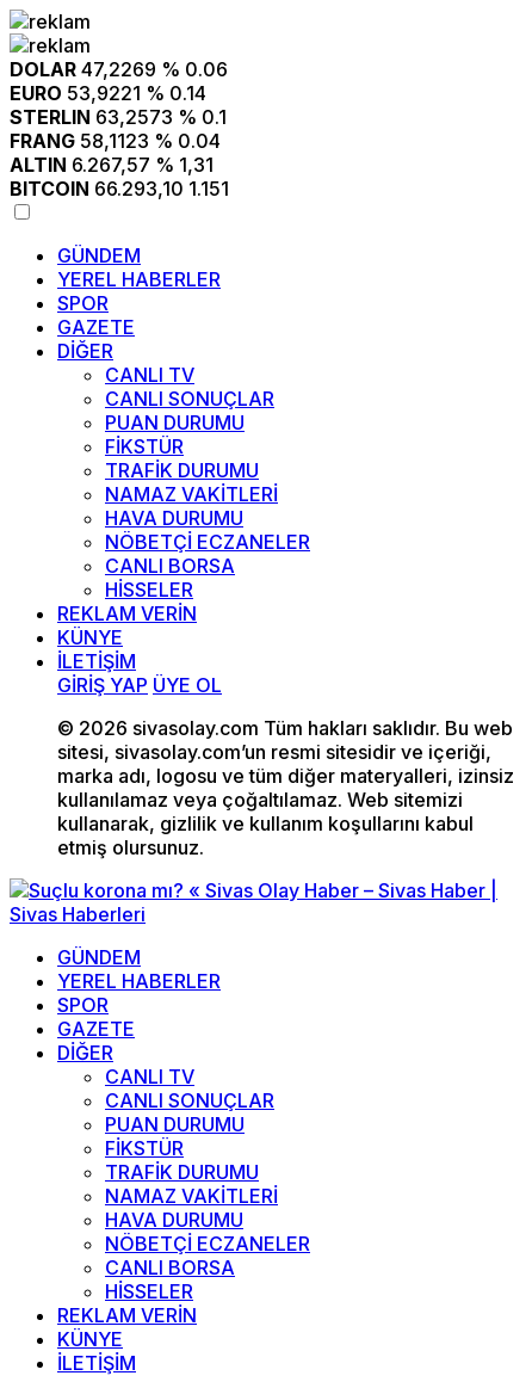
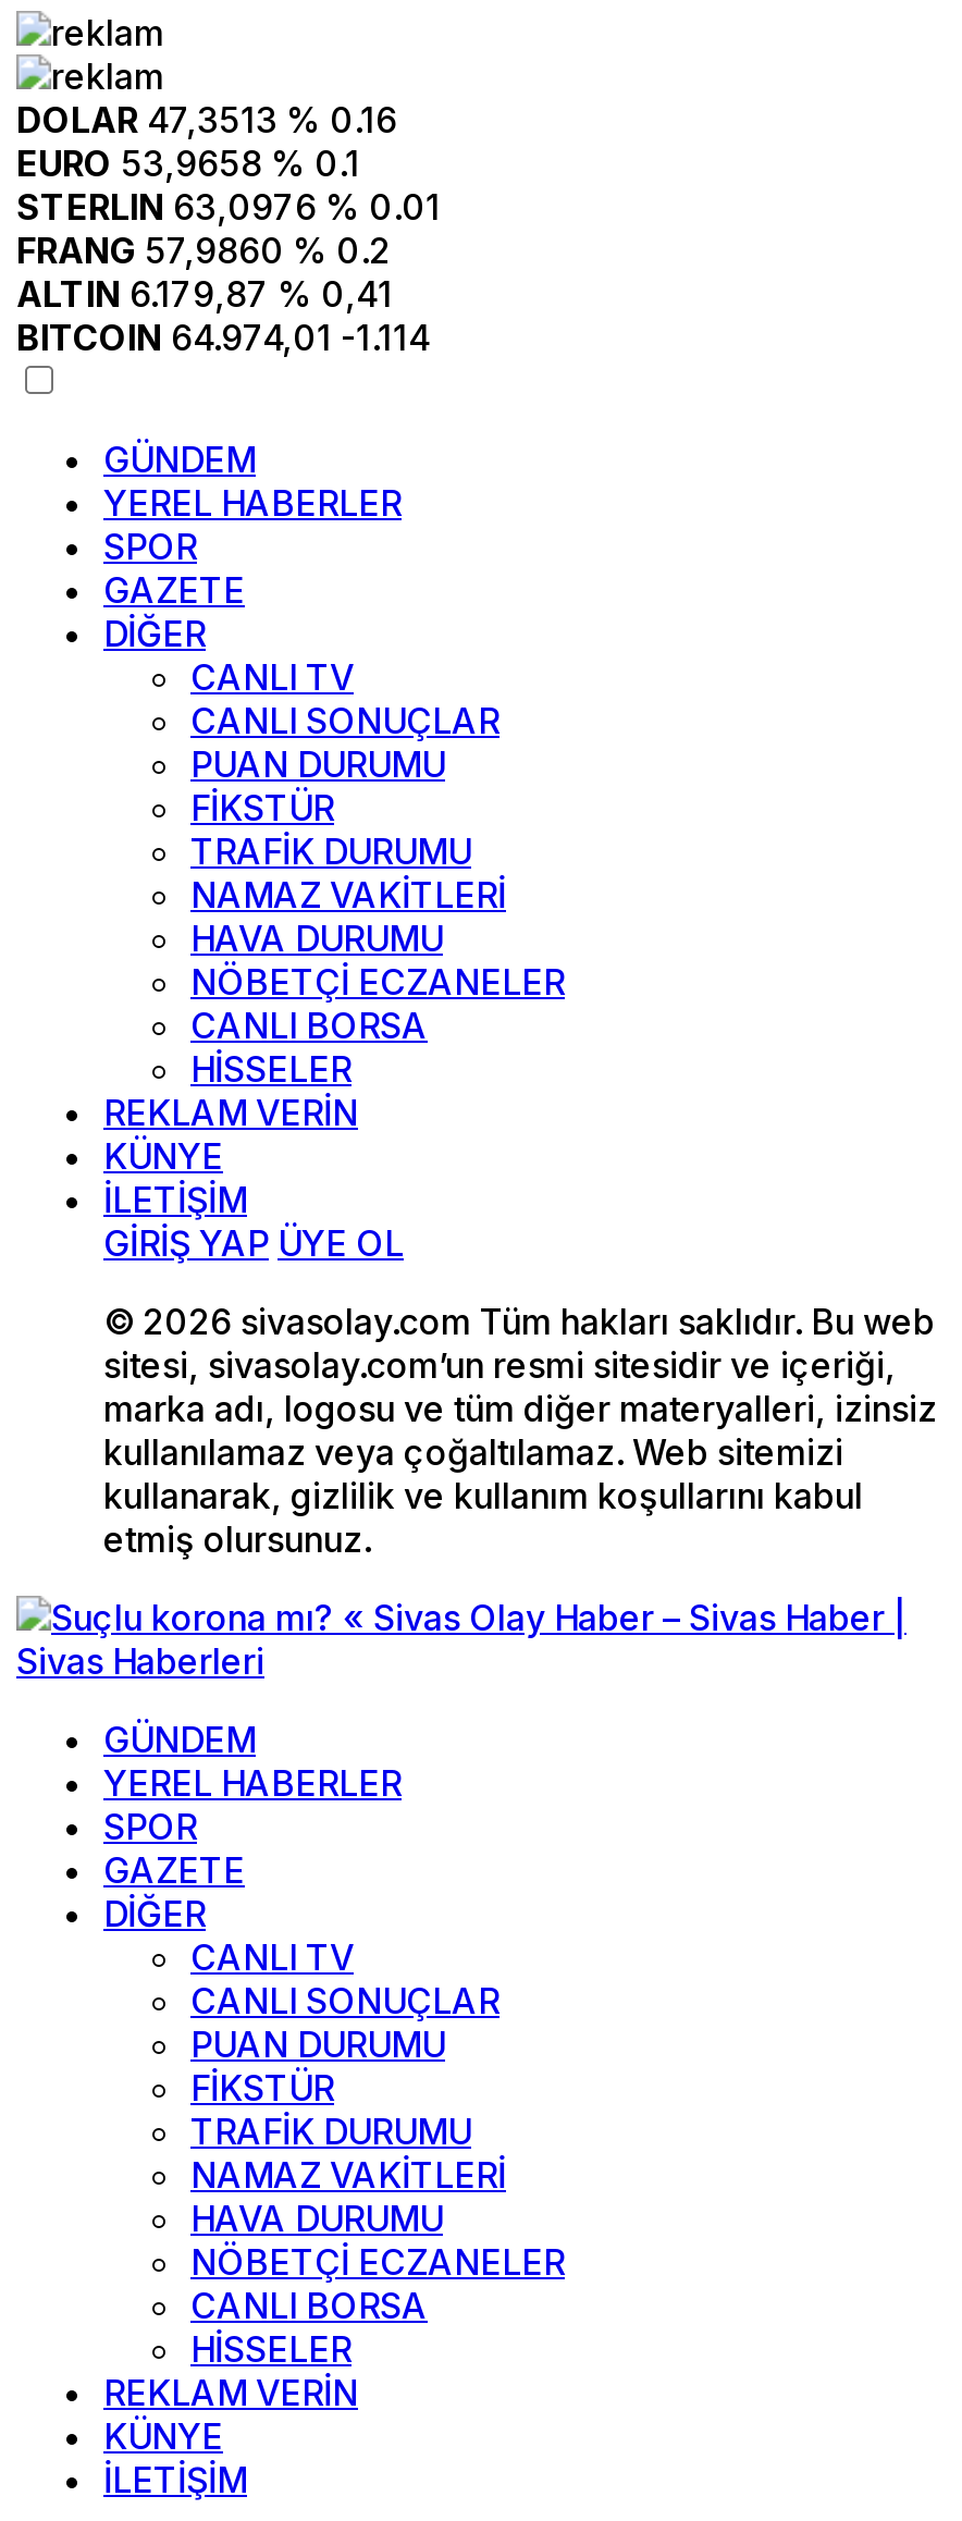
[10,57,228,81] DOLAR 47,2269 % 0.06 -> [16,98,397,142] DOLAR 47,3513 % 0.16
[10,81,206,105] EURO 53,9221 % 0.14 -> [16,142,360,185] EURO 53,9658 % 0.1
[10,105,227,129] STERLIN 63,2573 % 0.1 -> [16,185,441,229] STERLIN 63,0976 % 0.01
[10,129,221,153] FRANG 58,1123 % 0.04 -> [16,229,391,272] FRANG 57,9860 % 0.2
[10,153,214,177] ALTIN 6.267,57 % 1,31 -> [16,272,393,316] ALTIN 6.179,87 % 0,41
[10,177,229,201] BITCOIN 66.293,10 1.151 -> [16,316,430,359] BITCOIN 64.974,01 -1.114

